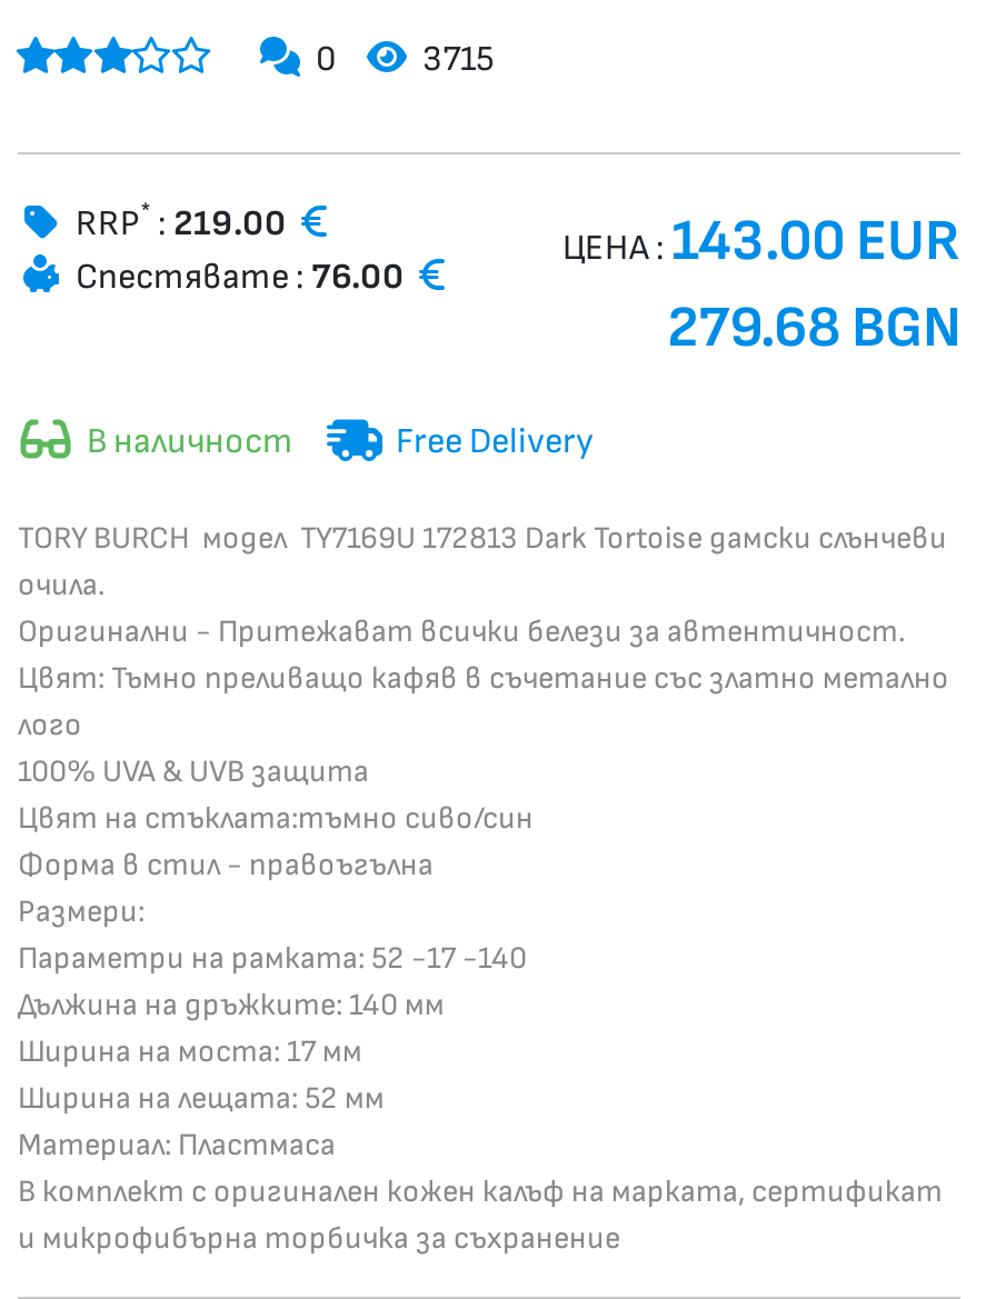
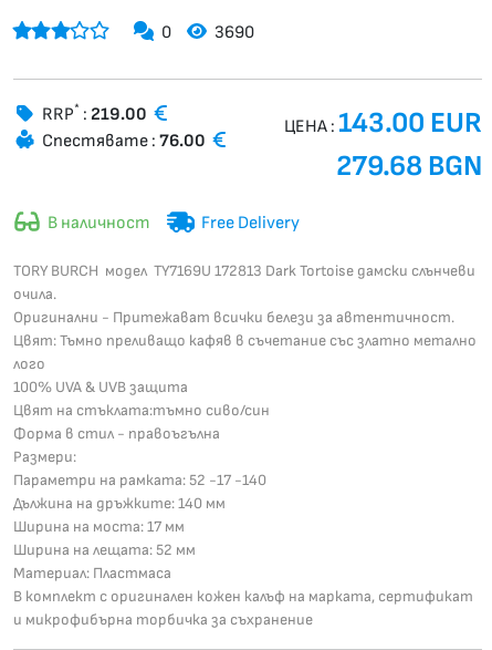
[302,39,494,81] 0 3715 -> [155,22,254,43] 0 3690

